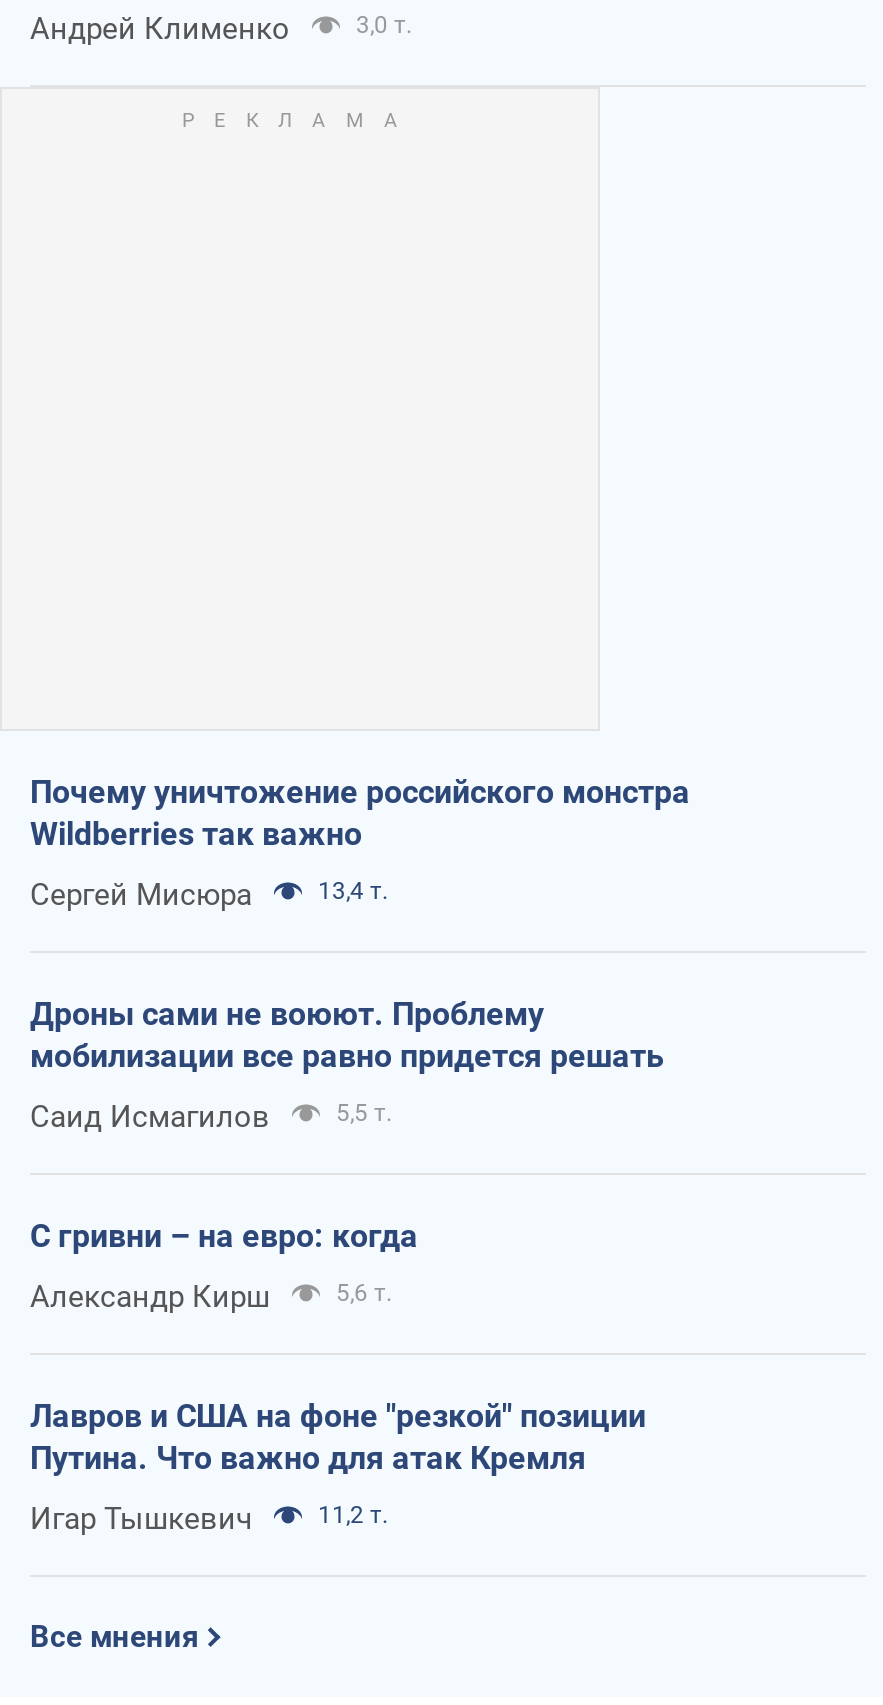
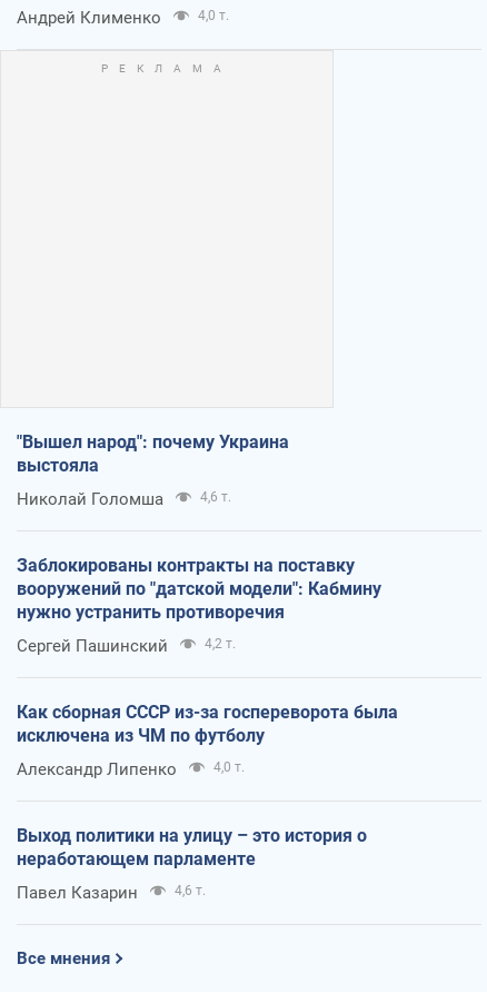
[356,10,412,38] 3,0 т. -> [198,7,229,23] 4,0 т.
[30,772,690,852] Почему уничтожение российского монстра | Wildberries так важно -> [17,431,289,476] "Вышел народ": почему Украина | выстояла
[30,876,388,912] Сергей Мисюра | 13,4 т. -> [17,489,231,509] Николай Голомша | 4,6 т.
[30,994,664,1074] Дроны сами не воюют. Проблему | мобилизации все равно придется решать -> [17,554,381,622] Заблокированы контракты на поставку | вооружений по "датской модели": Кабмину | нужно устранить противоречия
[30,1098,392,1134] Саид Исмагилов | 5,5 т. -> [17,636,236,656] Сергей Пашинский | 4,2 т.
[30,1216,418,1254] С гривни – на евро: когда -> [17,701,398,746] Как сборная СССР из-за госпереворота была | исключена из ЧМ по футболу
[30,1278,392,1314] Александр Кирш | 5,6 т. -> [17,759,245,779] Александр Липенко | 4,0 т.
[30,1396,646,1476] Лавров и США на фоне "резкой" позиции | Путина. Что важно для атак Кремля -> [17,825,367,869] Выход политики на улицу – это история о | неработающем парламенте
[30,1500,388,1536] Игар Тышкевич | 11,2 т. -> [17,882,206,902] Павел Казарин | 4,6 т.

